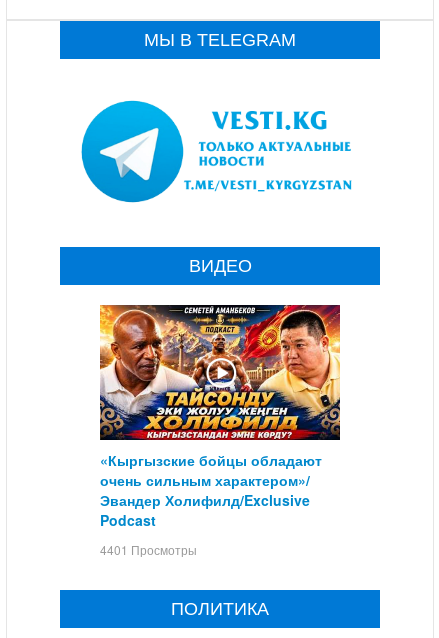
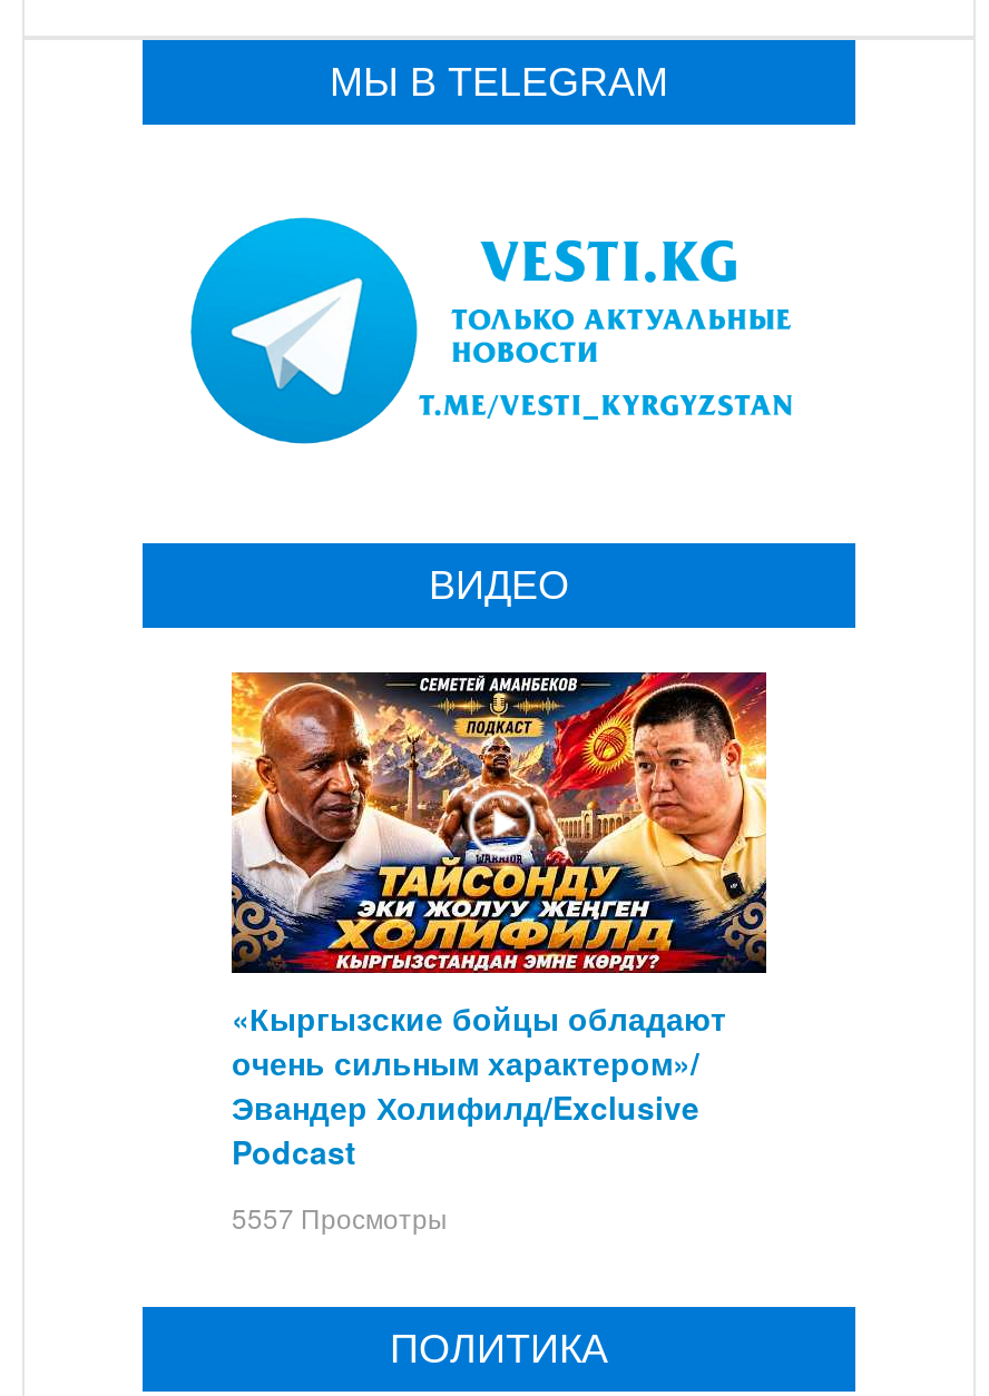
[100,541,197,558] 4401 Просмотры -> [232,1197,448,1235] 5557 Просмотры

